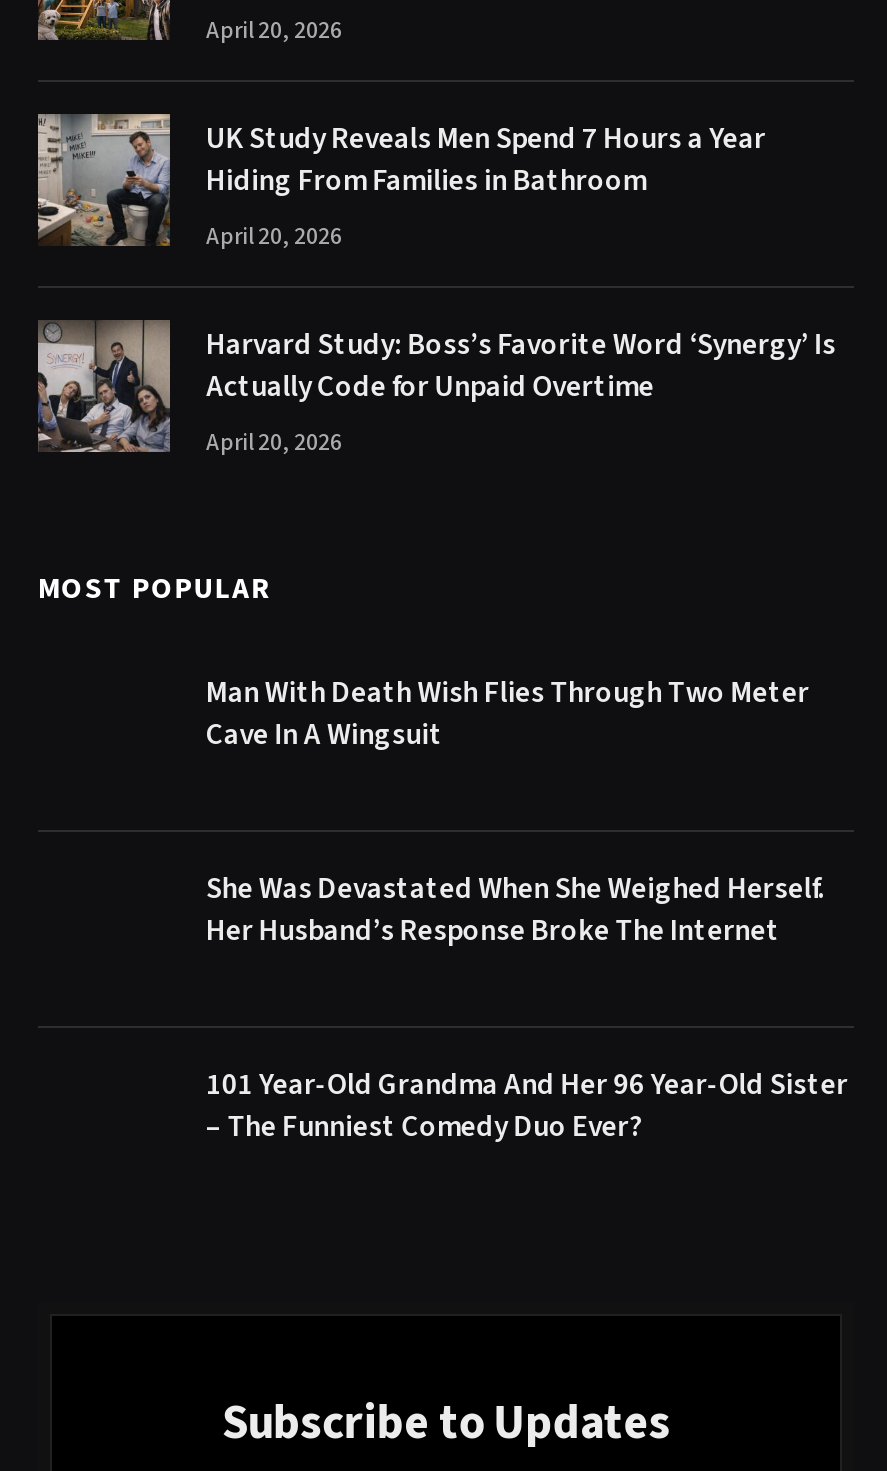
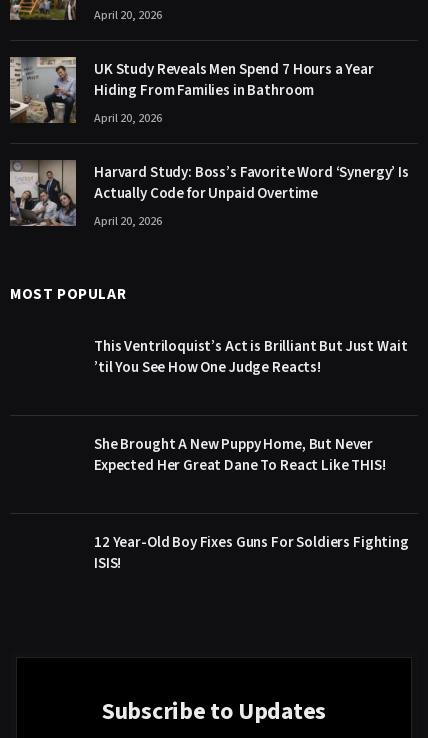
[206,671,809,755] Man With Death Wish Flies Through Two Meter | Cave In A Wingsuit -> [94,336,407,378] This Ventriloquist’s Act is Brilliant But Just Wait | ’til You See How One Judge Reacts!
[206,867,825,951] She Was Devastated When She Weighed Herself. | Her Husband’s Response Broke The Internet -> [94,434,386,476] She Brought A New Puppy Home, But Never | Expected Her Great Dane To React Like THIS!
[206,1063,848,1147] 101 Year-Old Grandma And Her 96 Year-Old Sister | – The Funniest Comedy Duo Ever? -> [94,532,409,574] 12 Year-Old Boy Fixes Guns For Soldiers Fighting | ISIS!

